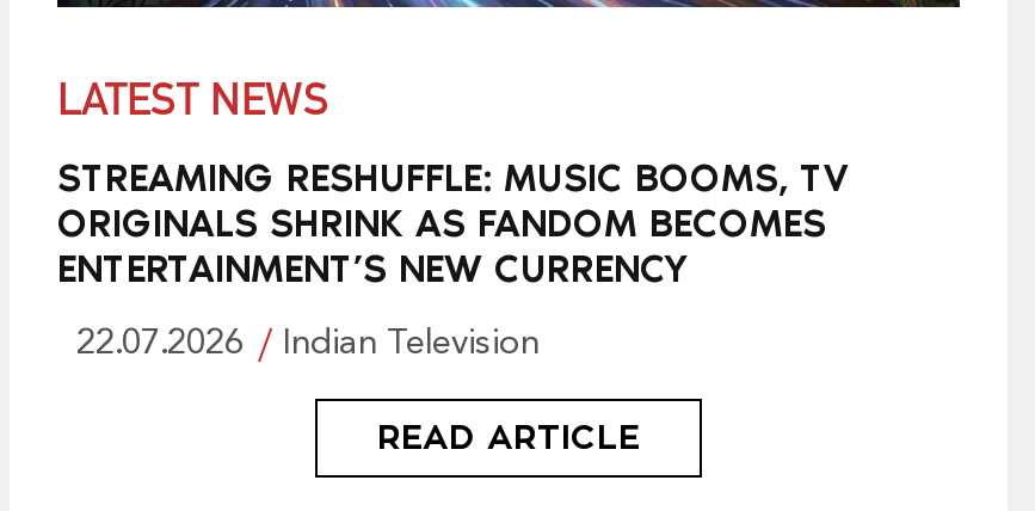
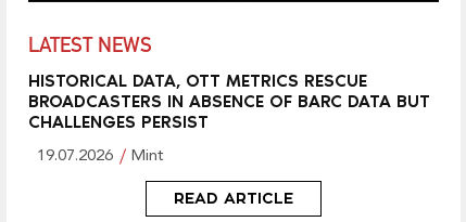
[57,154,848,290] STREAMING RESHUFFLE: MUSIC BOOMS, TV | ORIGINALS SHRINK AS FANDOM BECOMES | ENTERTAINMENT’S NEW CURRENCY -> [28,70,430,132] HISTORICAL DATA, OTT METRICS RESCUE | BROADCASTERS IN ABSENCE OF BARC DATA BUT | CHALLENGES PERSIST
[76,326,540,362] 22.07.2026 | Indian Television -> [37,148,163,164] 19.07.2026 | Mint

